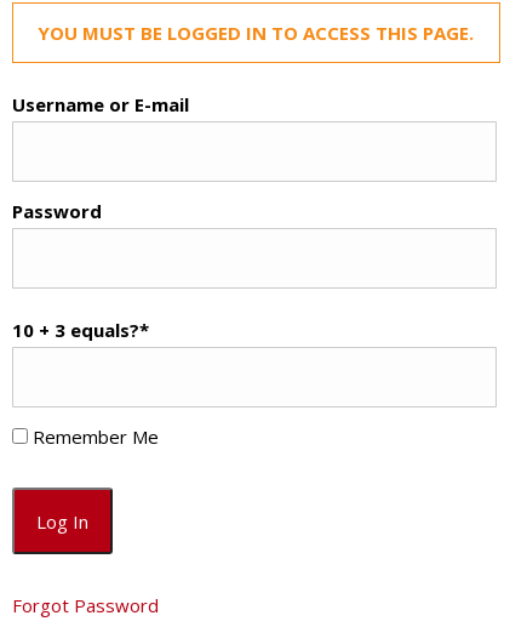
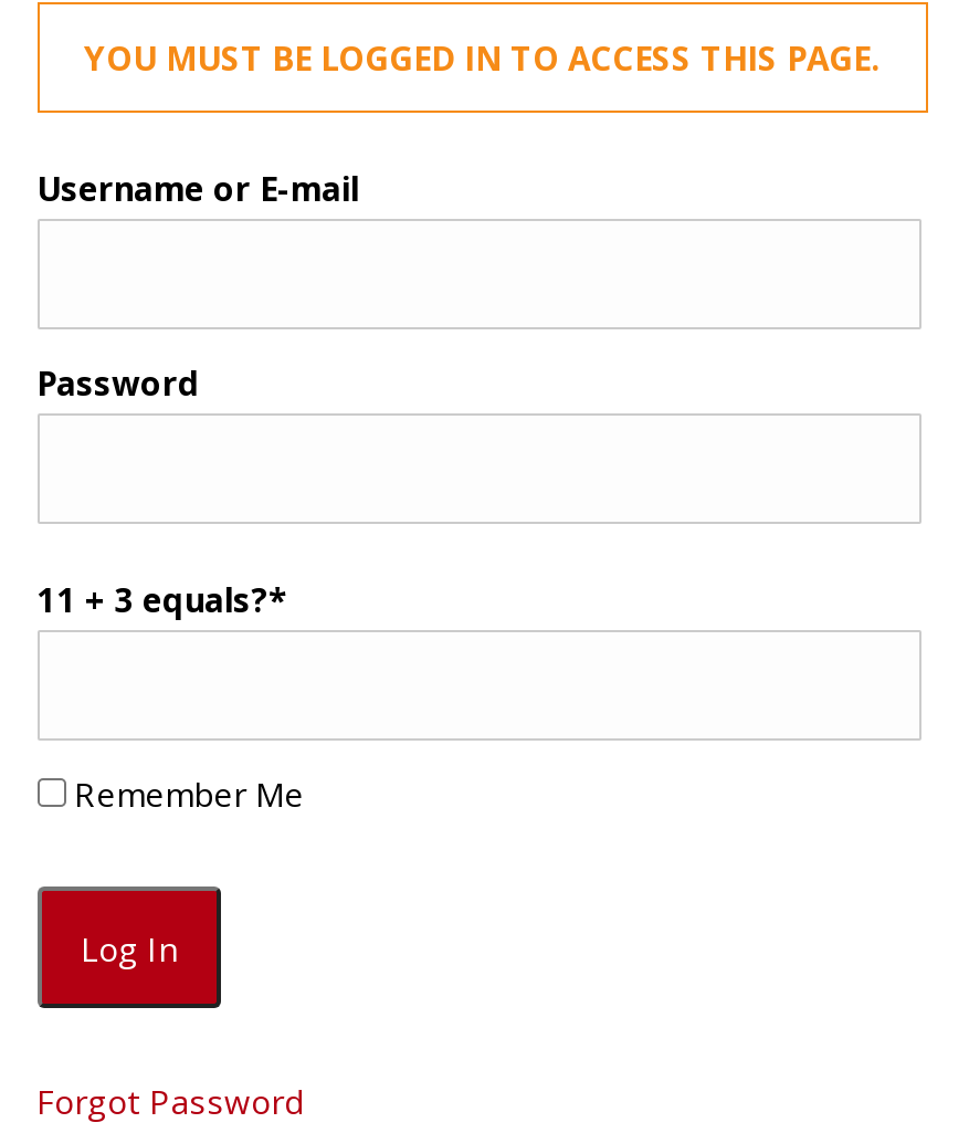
[12,318,148,342] 10 + 3 equals?* -> [36,577,286,621] 11 + 3 equals?*

